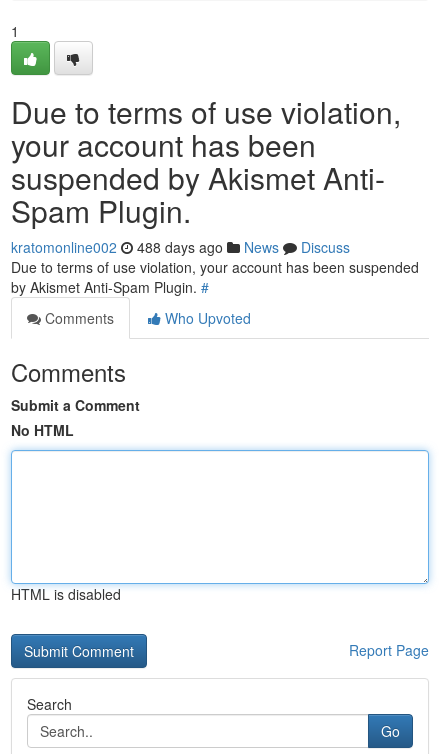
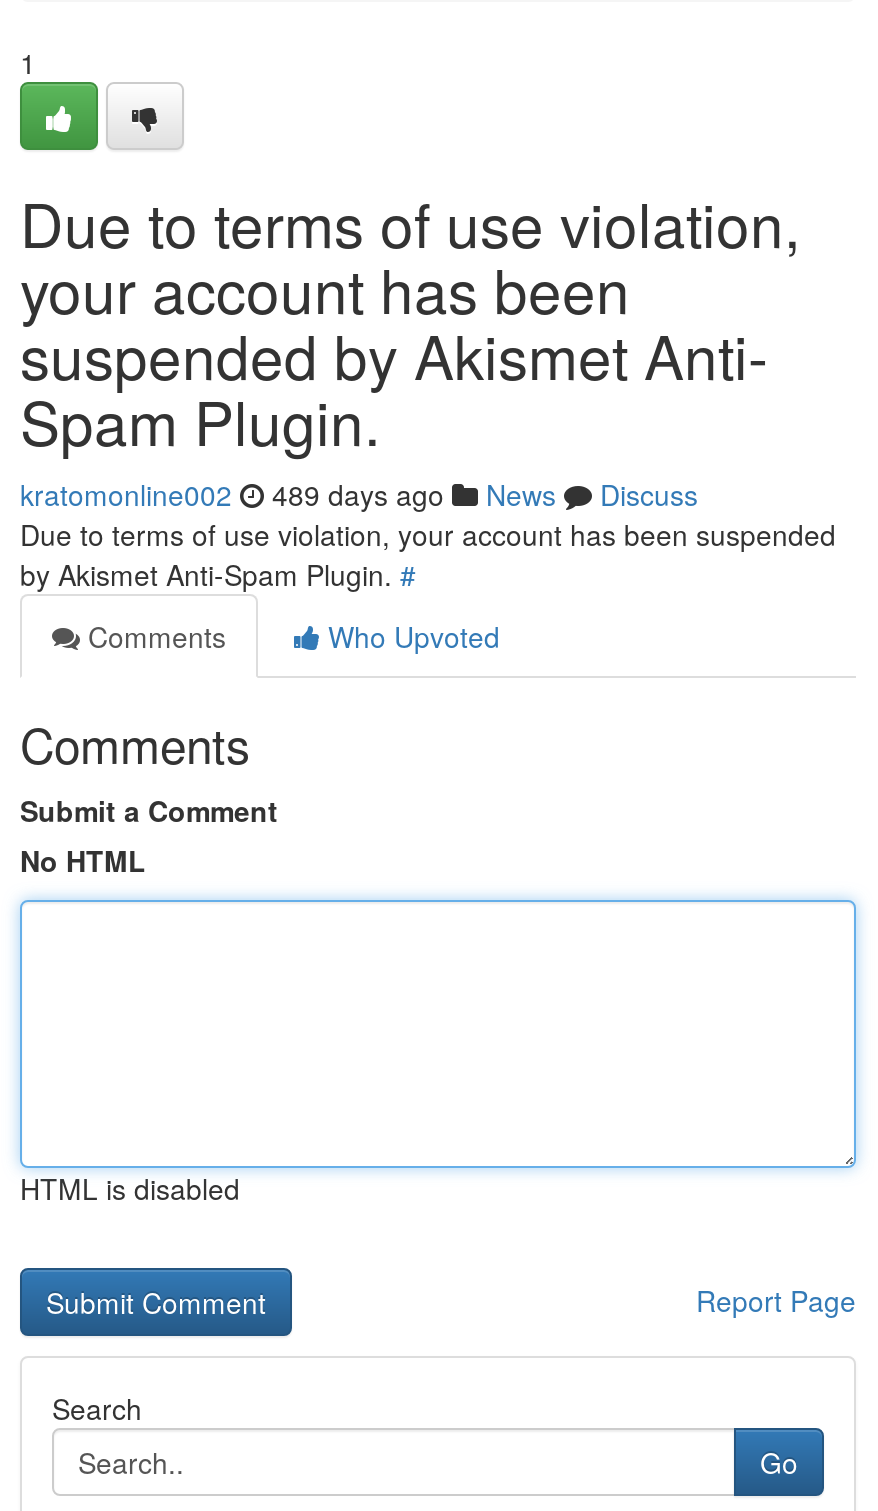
[11,237,350,257] kratomonline002 488 days ago News Discuss -> [20,474,698,514] kratomonline002 489 days ago News Discuss

